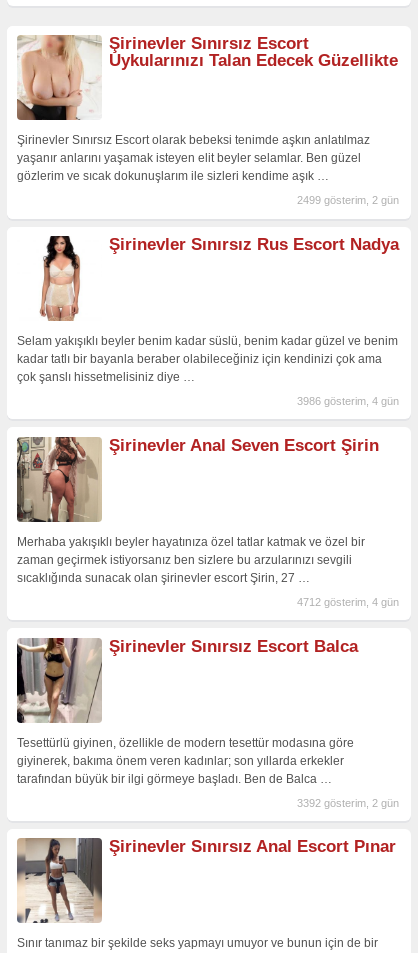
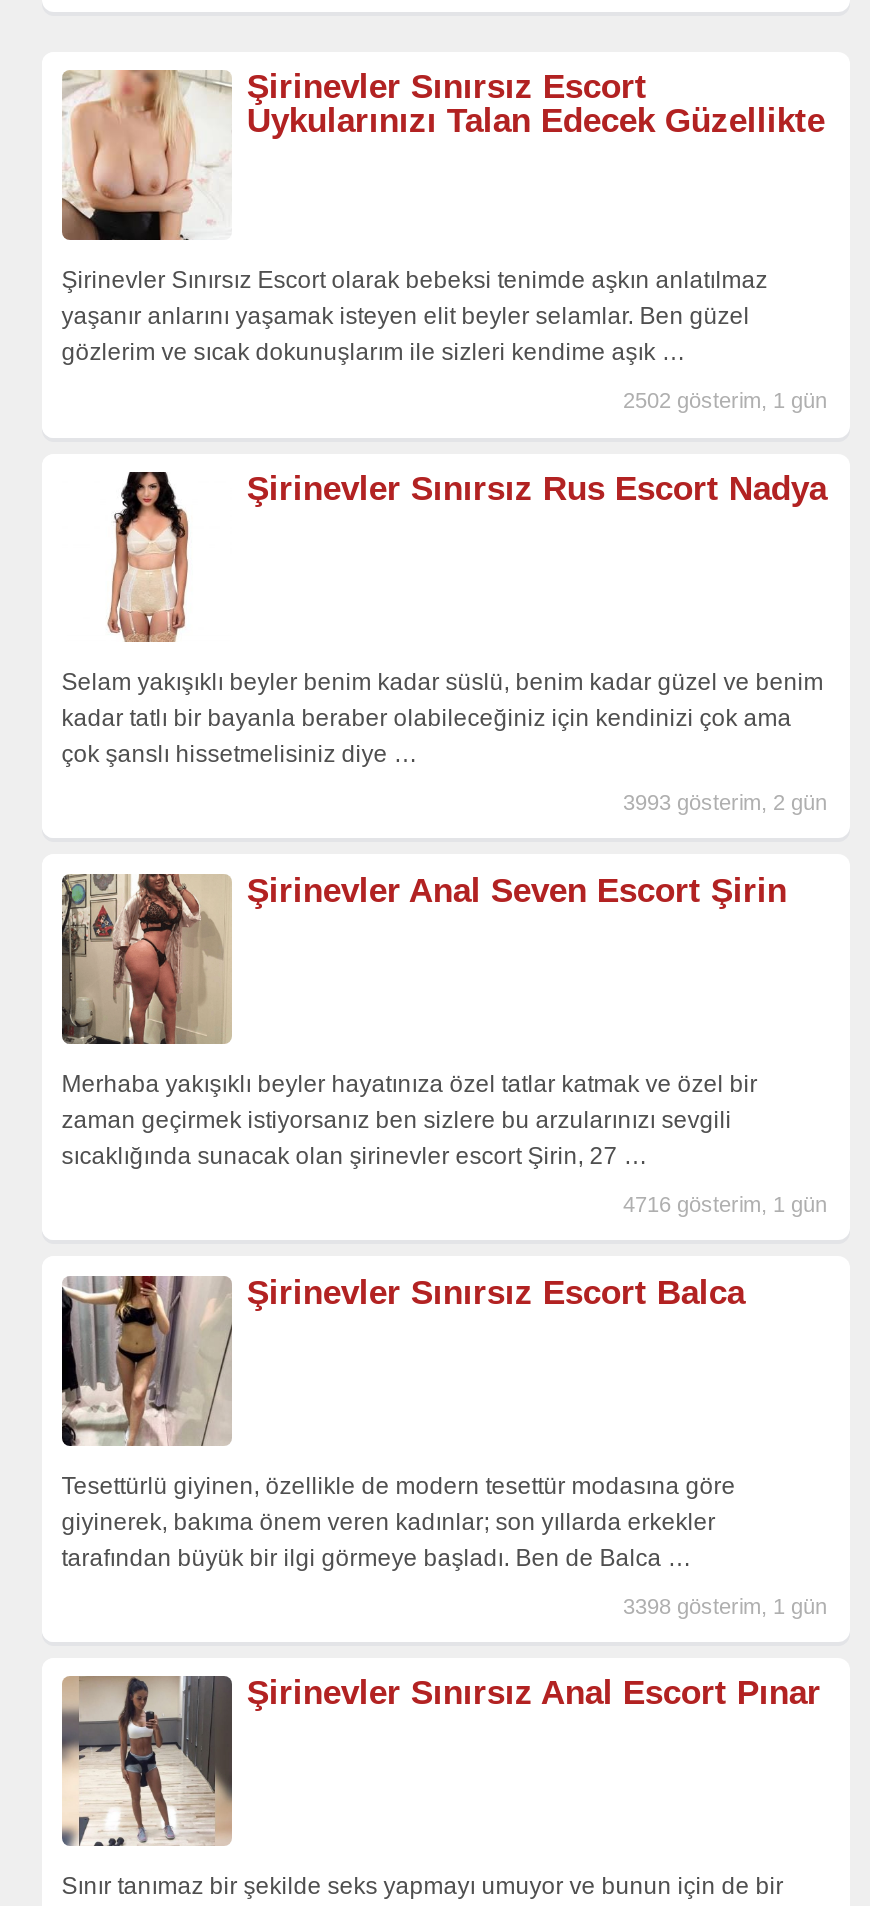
[297,194,399,206] 2499 gösterim, 2 gün -> [623,389,827,413] 2502 gösterim, 1 gün
[297,395,399,407] 3986 gösterim, 4 gün -> [623,790,827,814] 3993 gösterim, 2 gün
[297,596,399,608] 4712 gösterim, 4 gün -> [623,1192,827,1216] 4716 gösterim, 1 gün
[297,796,399,808] 3392 gösterim, 2 gün -> [623,1593,827,1617] 3398 gösterim, 1 gün

